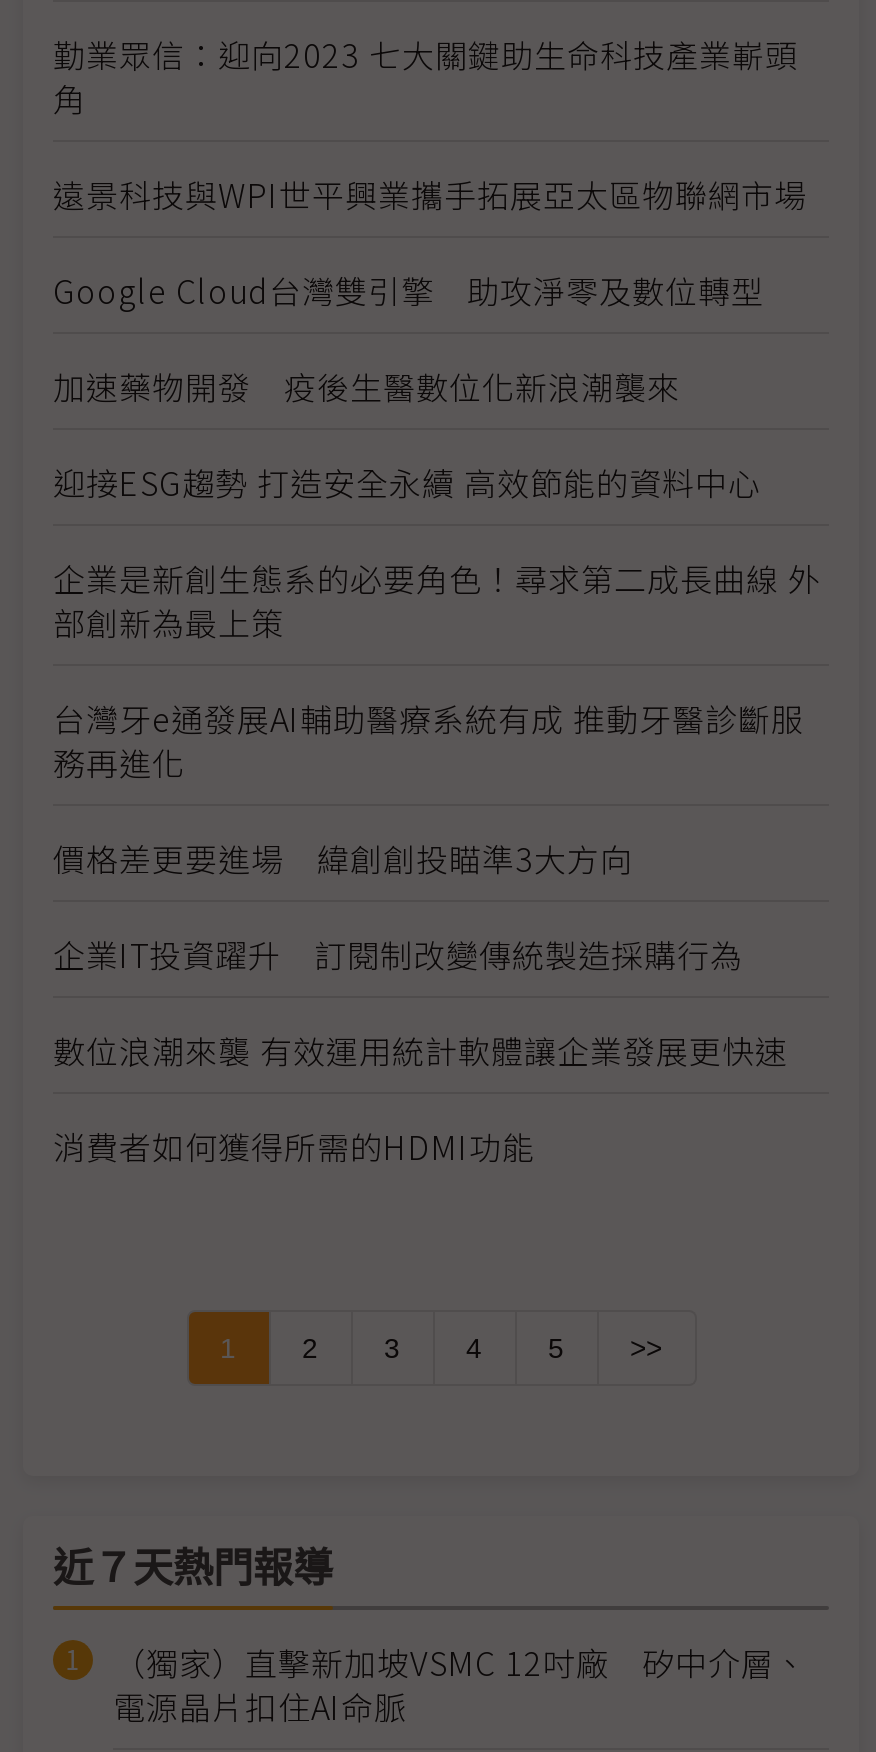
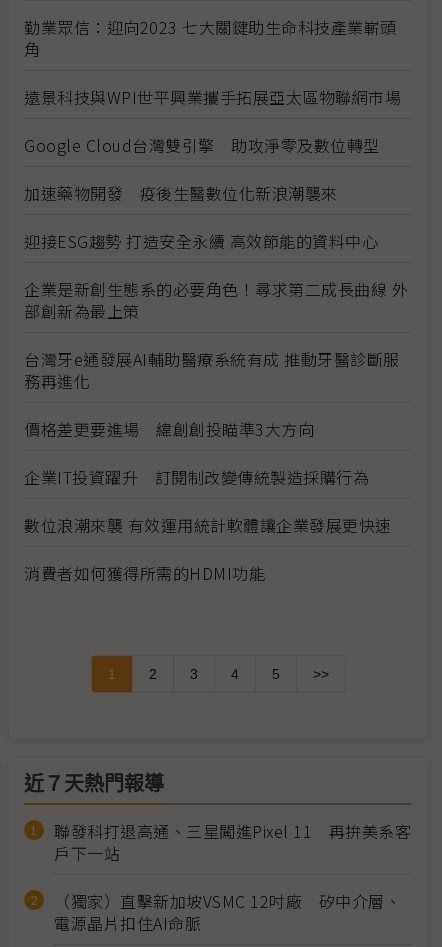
none -> [54,819,411,865] 聯發科打退高通、三星闖進Pixel 11 再拚美系客 | 戶下一站

